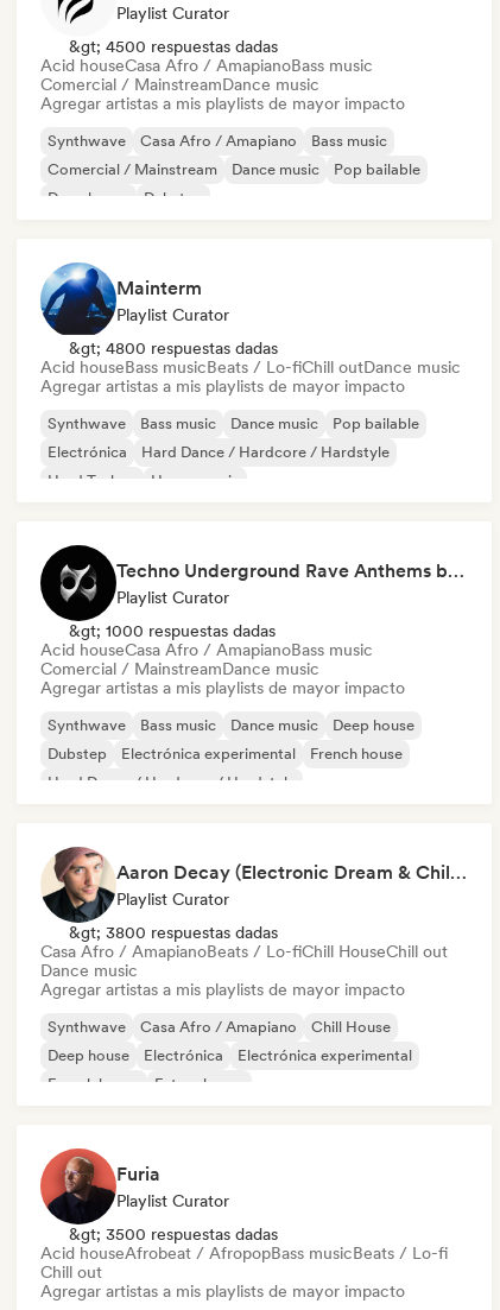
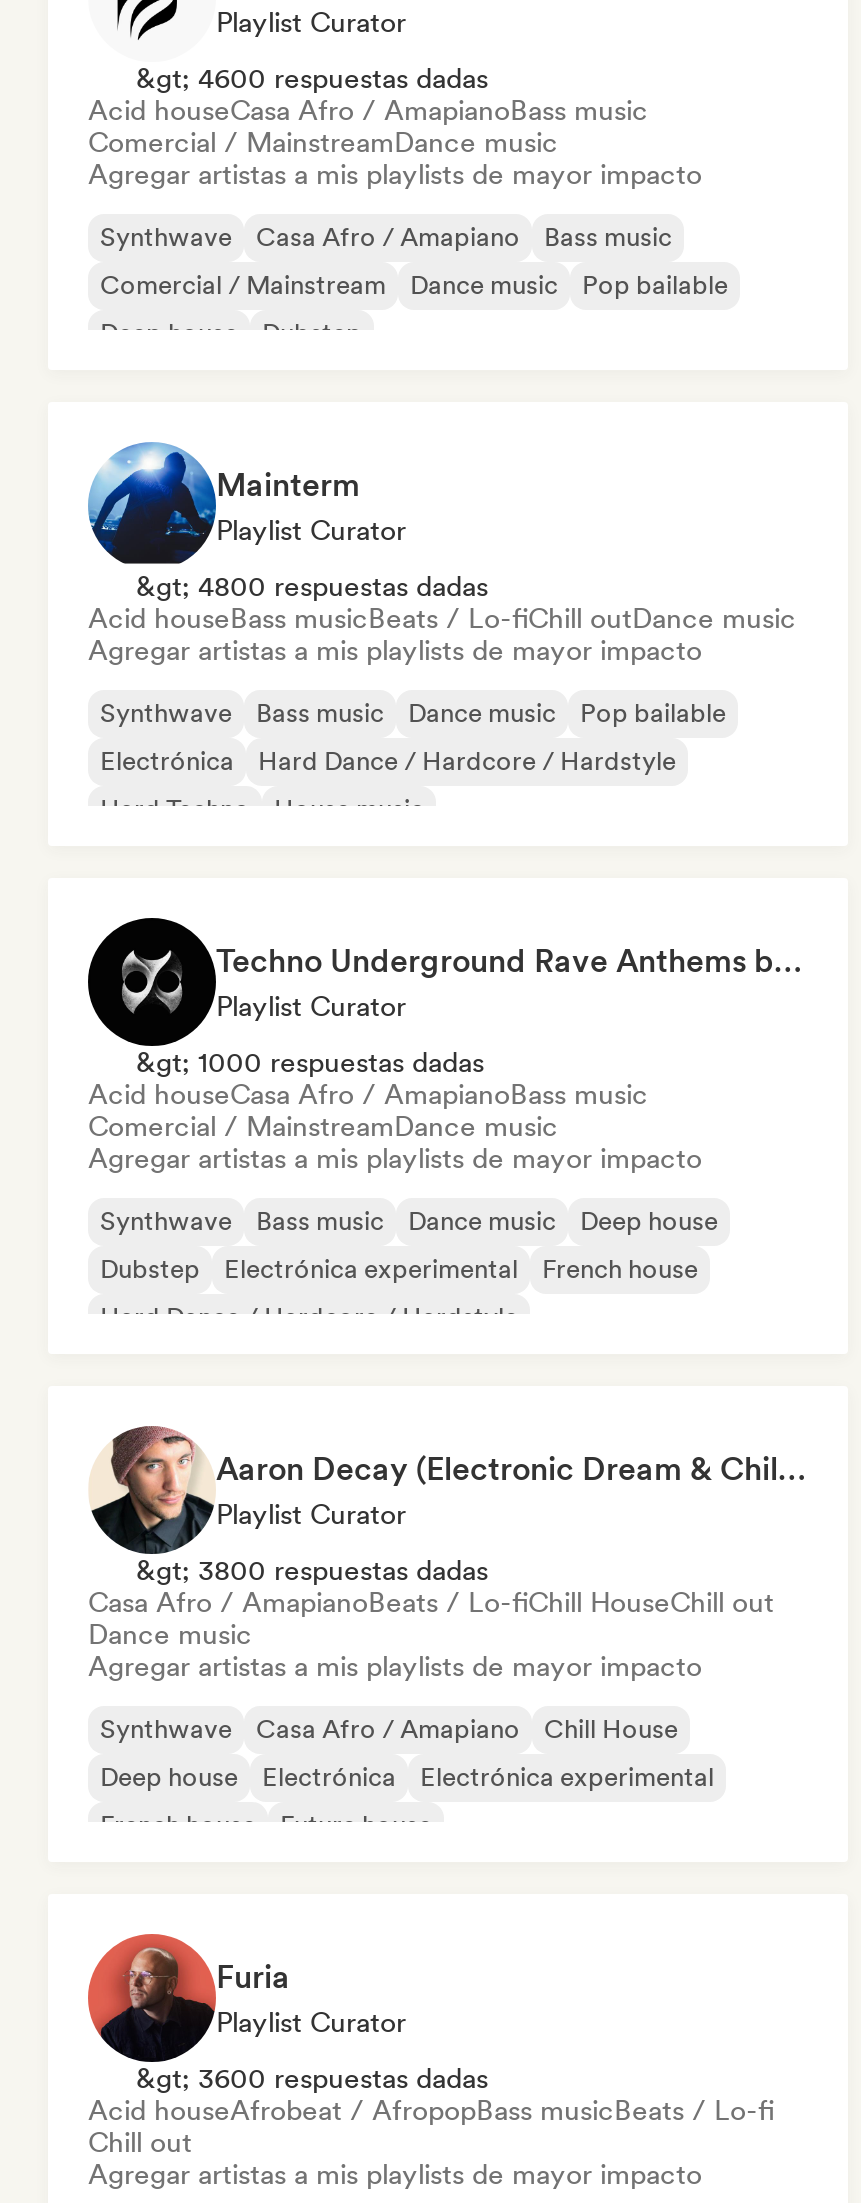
[69,37,278,56] &gt; 4500 respuestas dadas -> [136,62,488,94] &gt; 4600 respuestas dadas
[69,1224,278,1243] &gt; 3500 respuestas dadas -> [136,2062,488,2094] &gt; 3600 respuestas dadas

